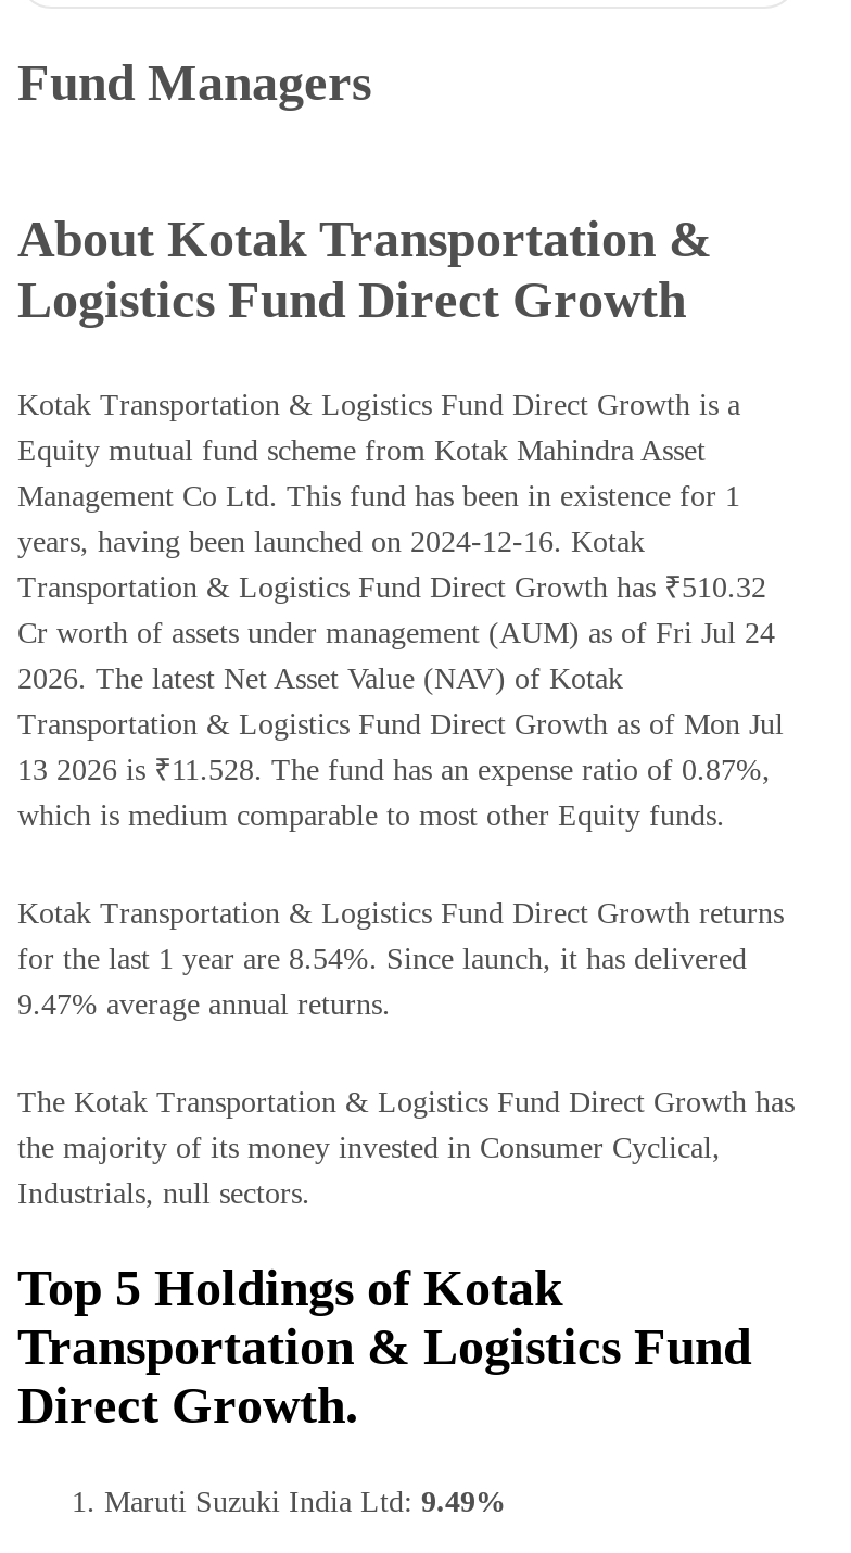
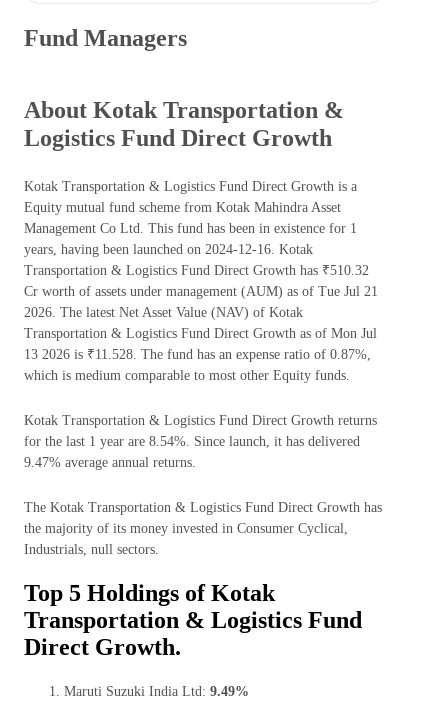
[17,617,775,650] Cr worth of assets under management (AUM) as of Fri Jul 24 -> [24,284,378,299] Cr worth of assets under management (AUM) as of Tue Jul 21

